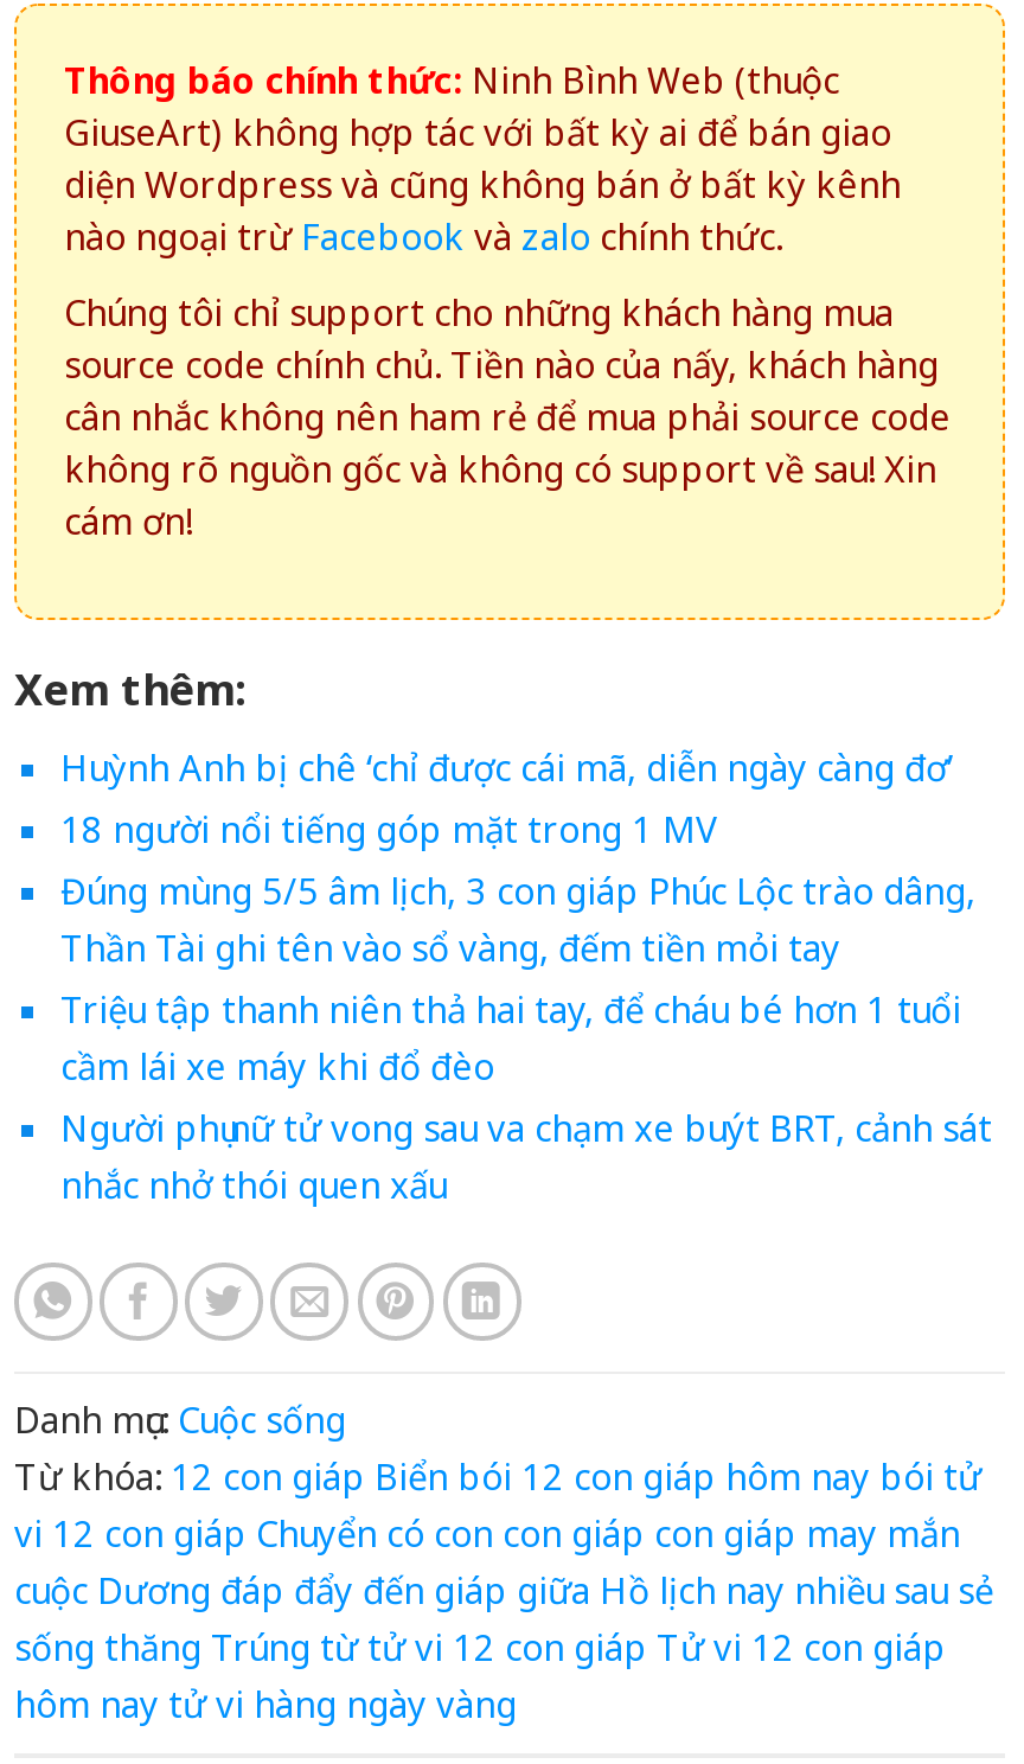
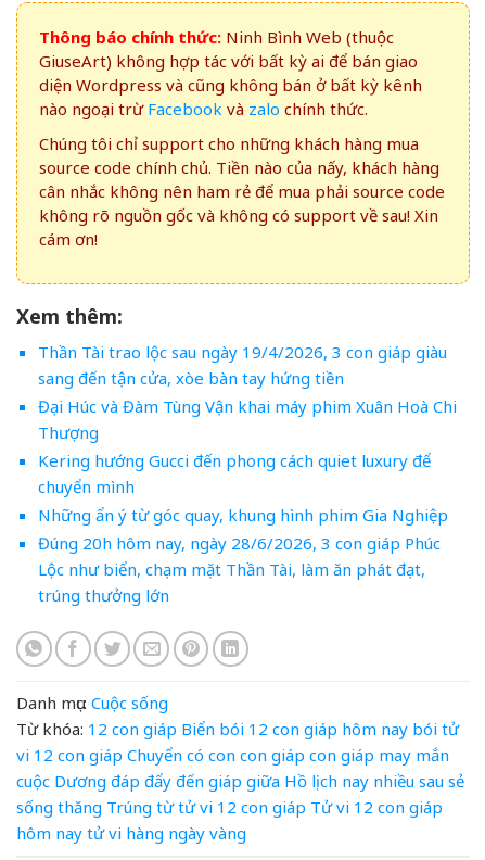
[60,743,992,1208] Huỳnh Anh bị chê ‘chỉ được cái mã, diễn ngày càng đơ’ | 18 người nổi tiếng góp mặt trong 1 MV | Đúng mùng 5/5 âm lịch, 3 con giáp Phúc Lộc trào dâng, | Thần Tài ghi tên vào sổ vàng, đếm tiền mỏi tay | Triệu tập thanh niên thả hai tay, để cháu bé hơn 1 tuổi | cầm lái xe máy khi đổ đèo | Người phụ nữ tử vong sau va chạm xe buýt BRT, cảnh sát | nhắc nhở thói quen xấu -> [37,341,456,606] Thần Tài trao lộc sau ngày 19/4/2026, 3 con giáp giàu | sang đến tận cửa, xòe bàn tay hứng tiền | Đại Húc và Đàm Tùng Vận khai máy phim Xuân Hoà Chi | Thượng | Kering hướng Gucci đến phong cách quiet luxury để | chuyển mình | Những ẩn ý từ góc quay, khung hình phim Gia Nghiệp | Đúng 20h hôm nay, ngày 28/6/2026, 3 con giáp Phúc | Lộc như biển, chạm mặt Thần Tài, làm ăn phát đạt, | trúng thưởng lớn

